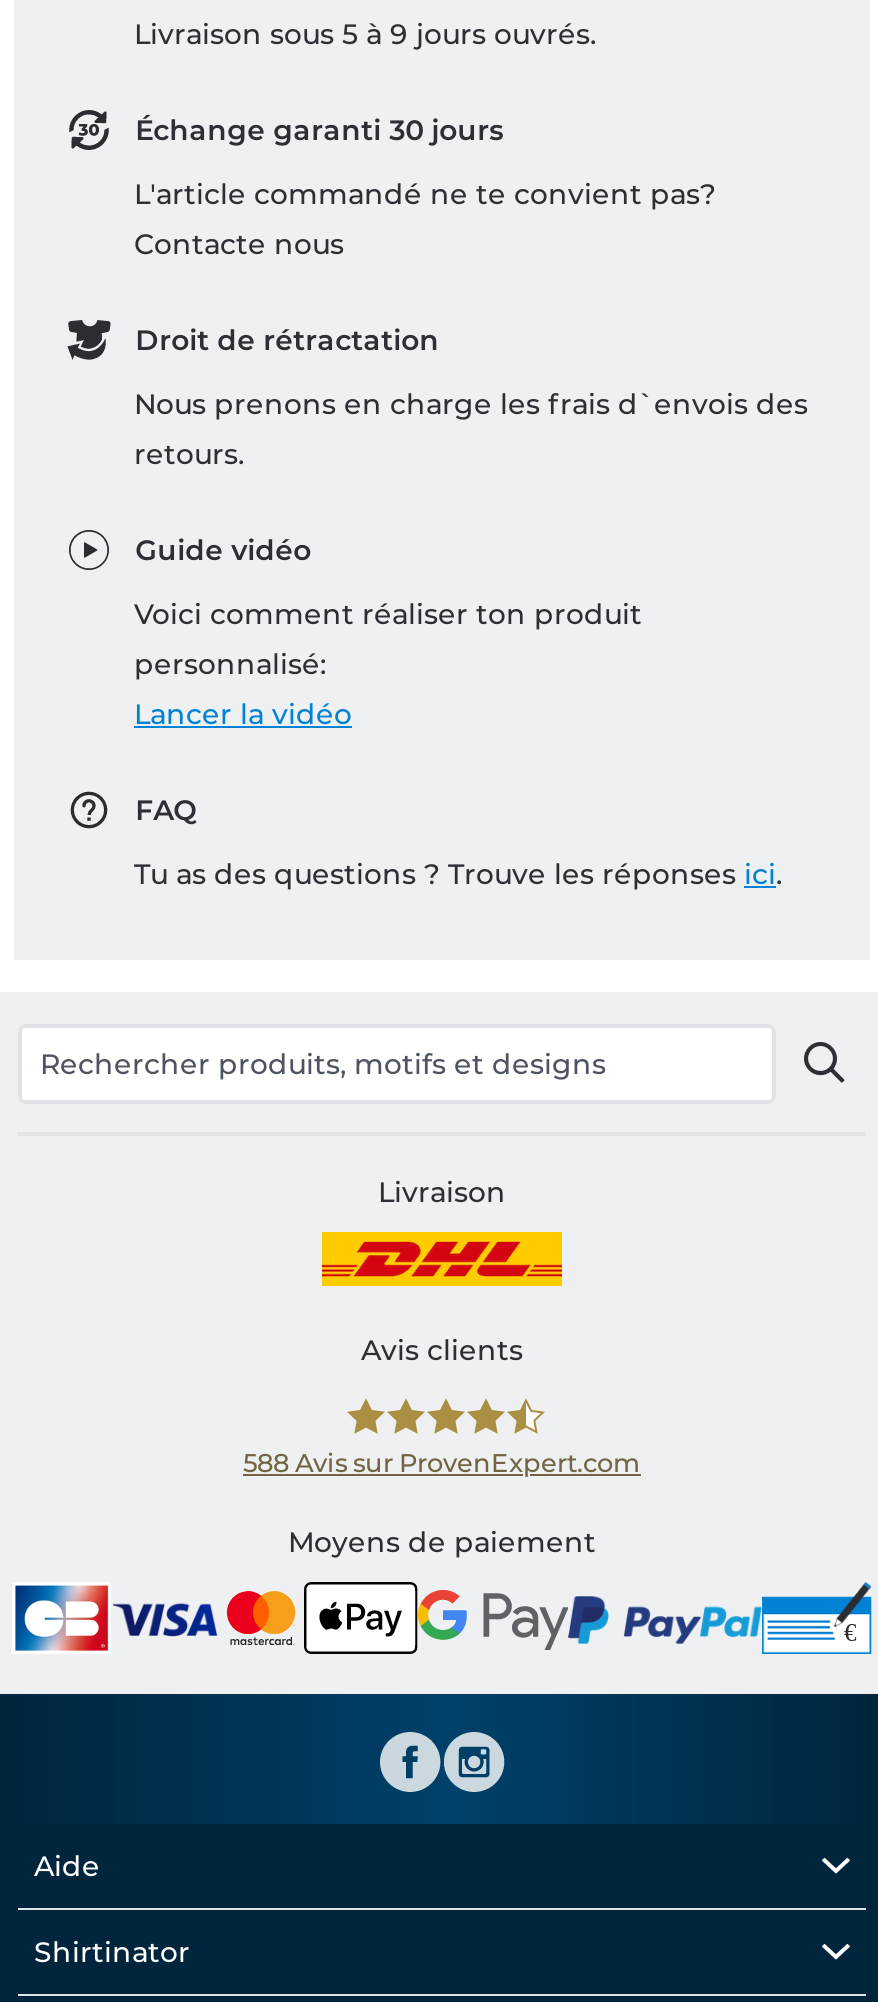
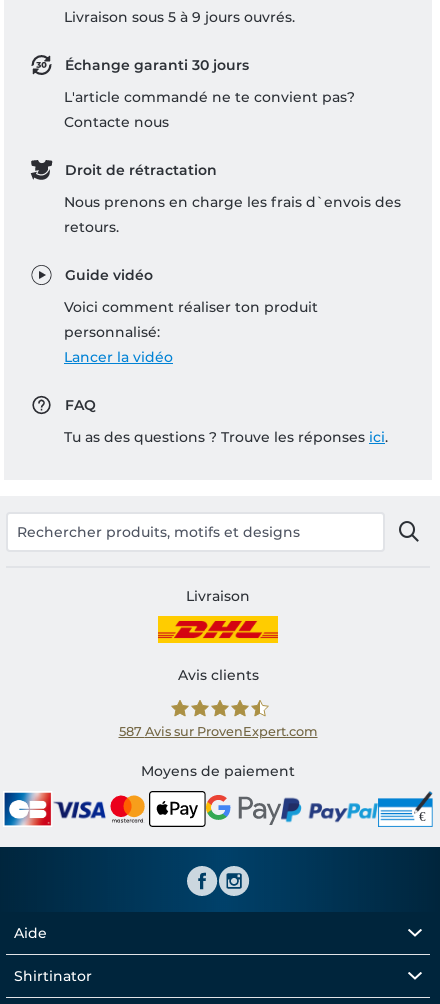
[243,1448,641,1478] 588 Avis sur ProvenExpert.com -> [118,724,317,739] 587 Avis sur ProvenExpert.com

